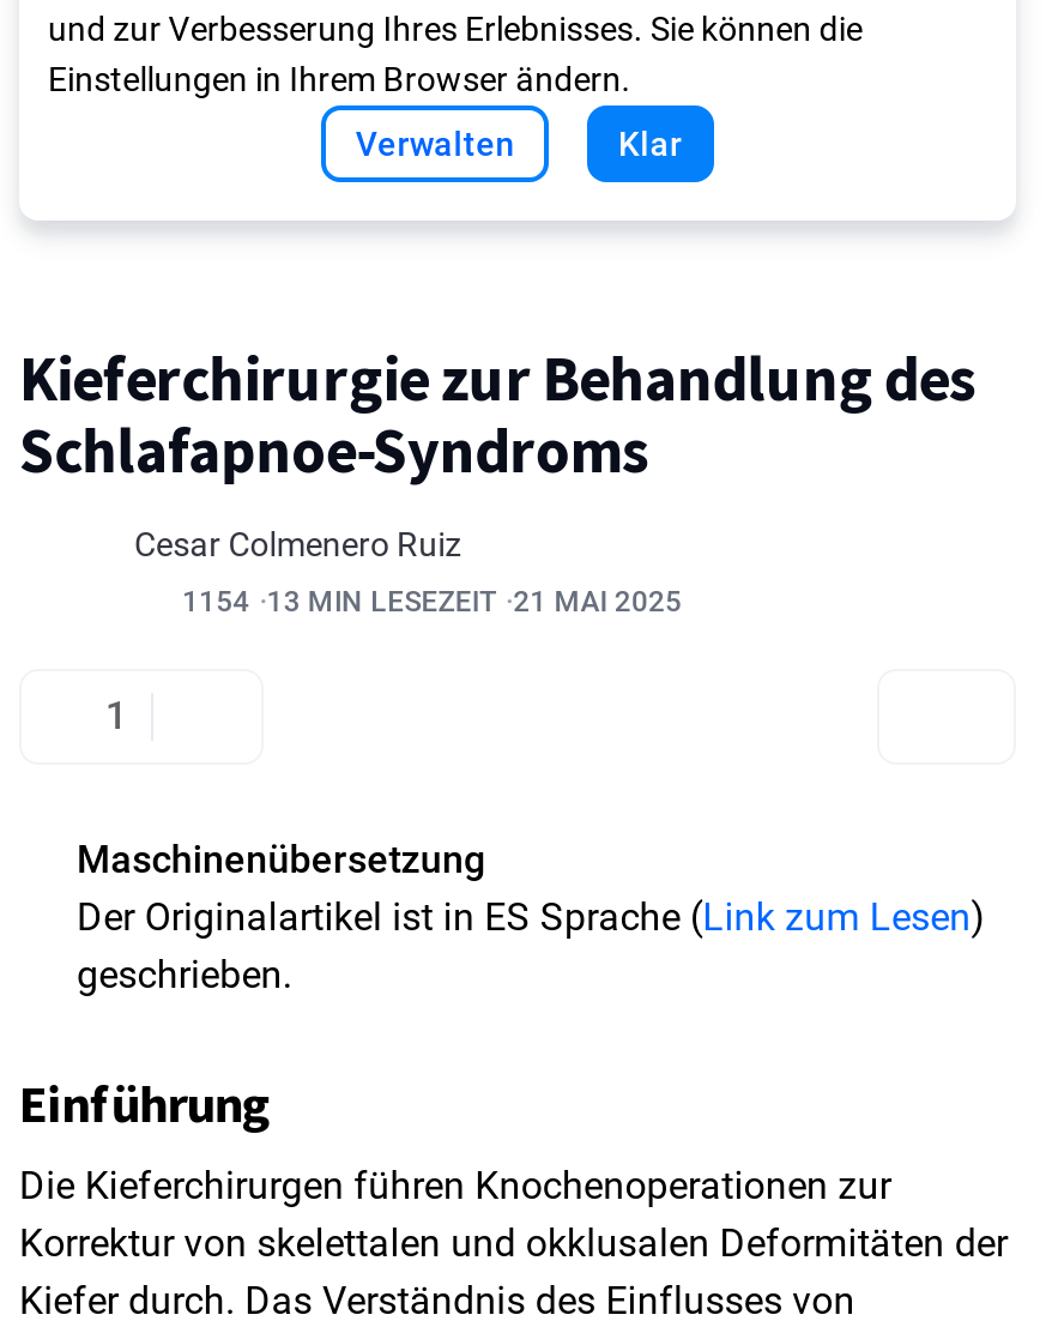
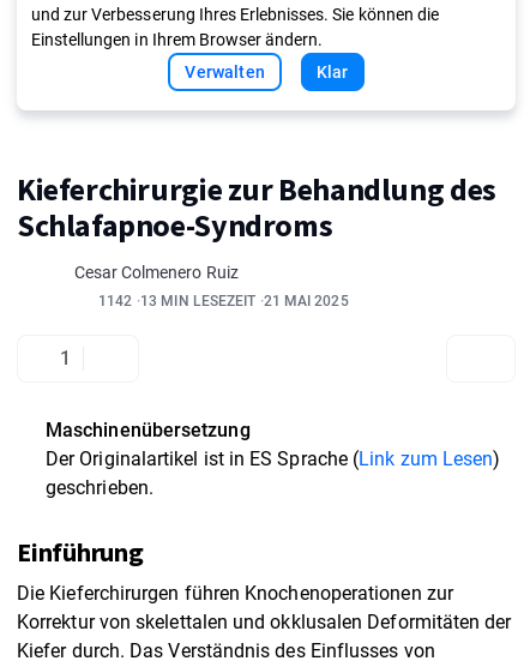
[182,585,682,619] 1154 13 MIN LESEZEIT 21 MAI 2025 -> [98,293,348,310] 1142 13 MIN LESEZEIT 21 MAI 2025

